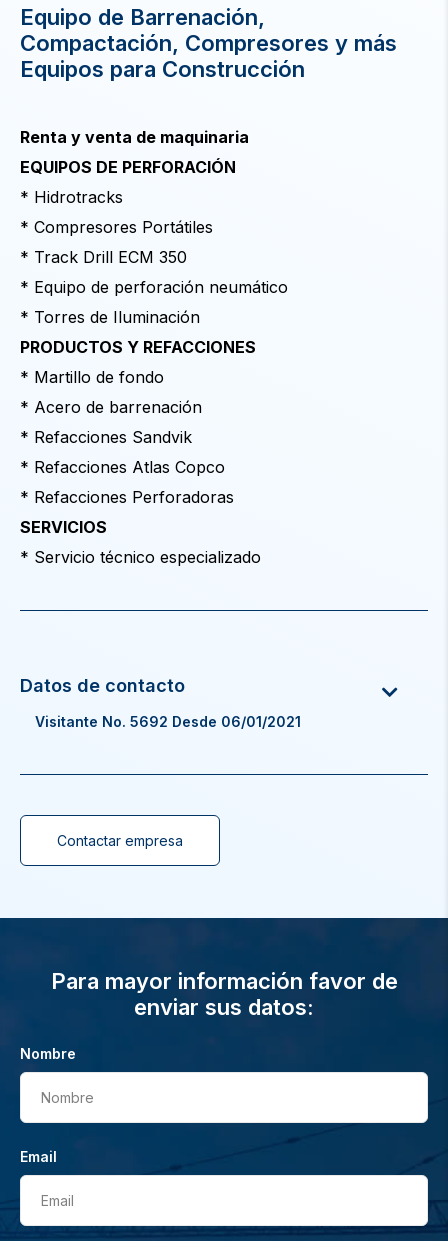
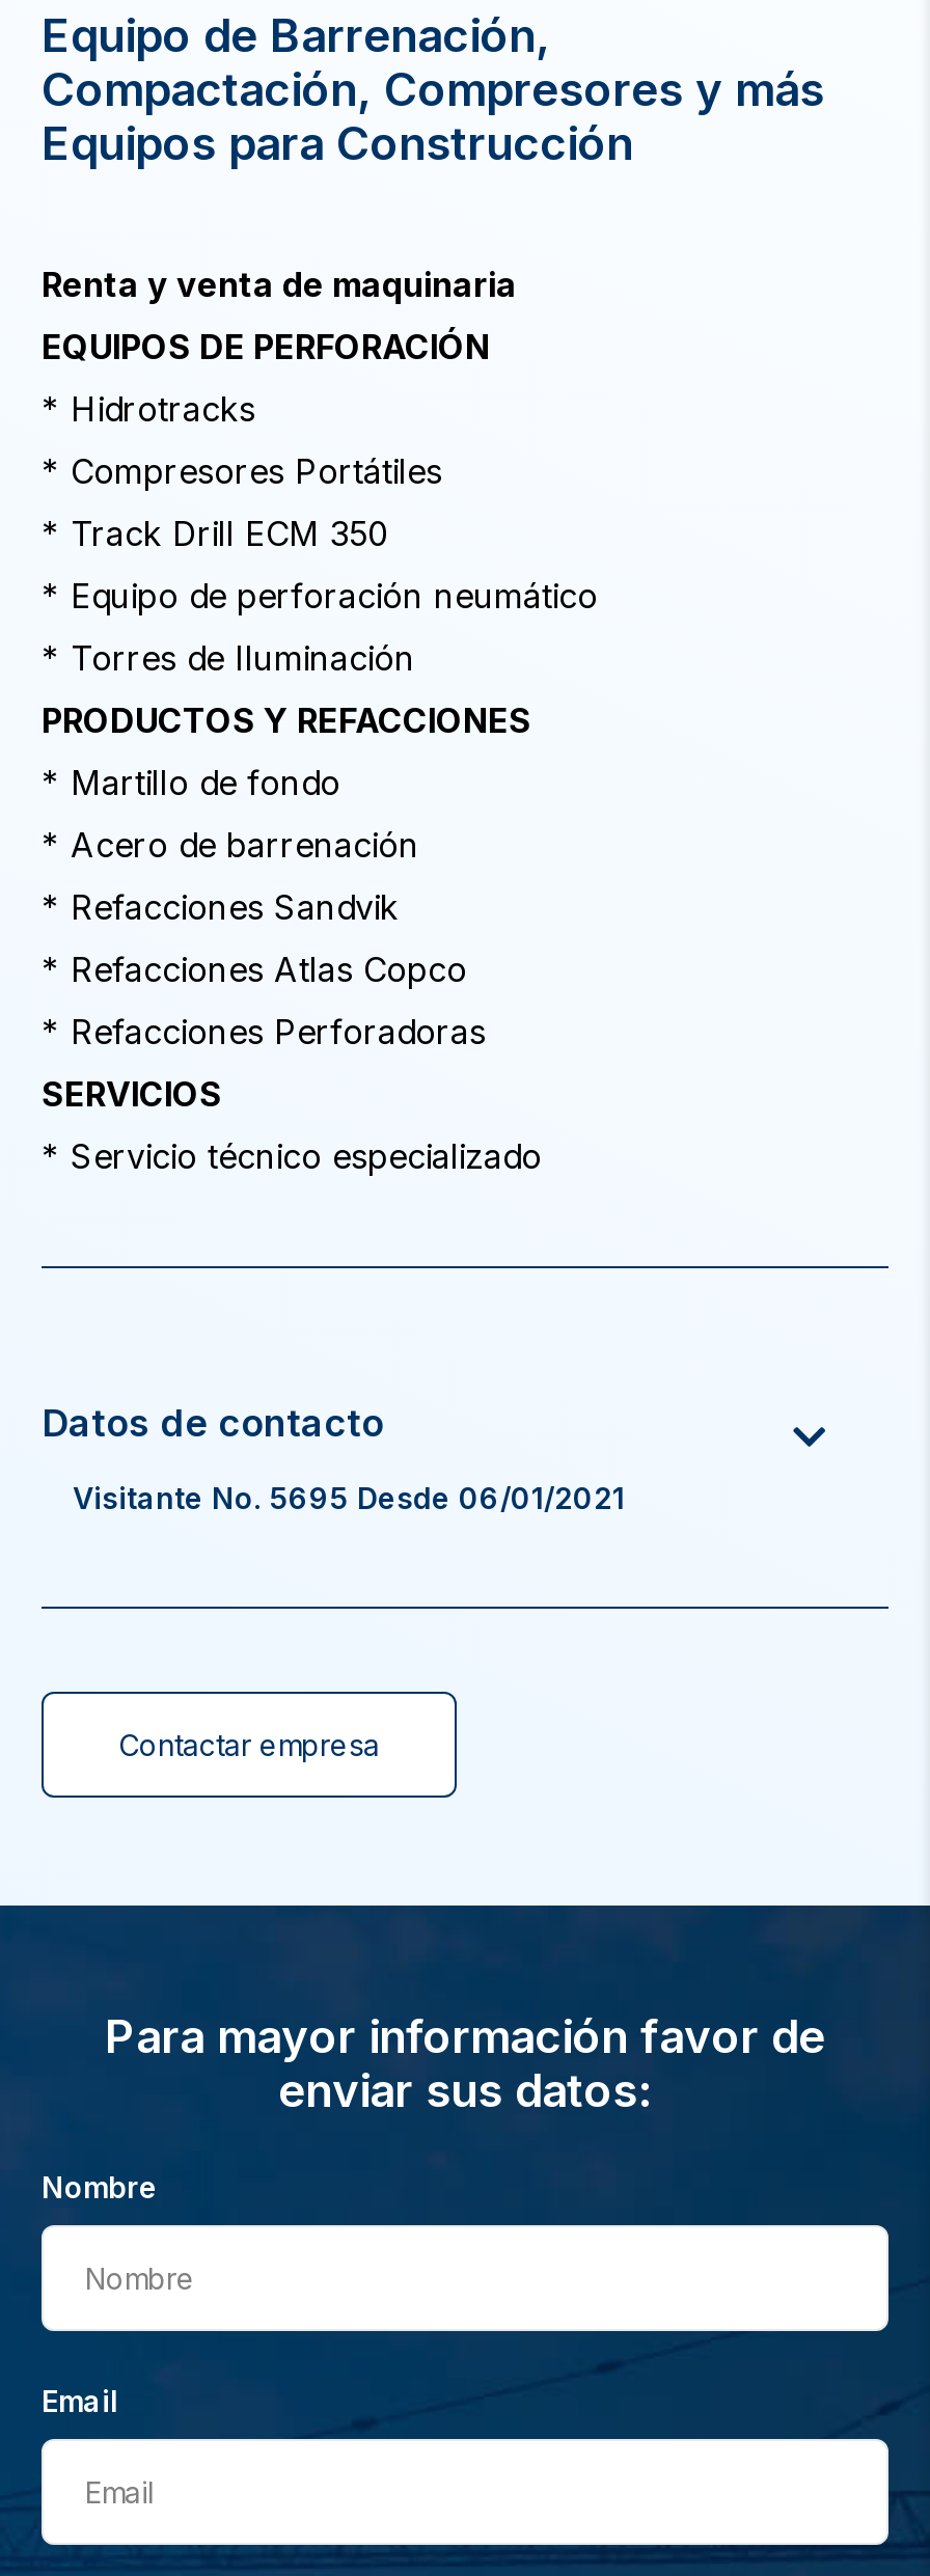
[35,713,301,730] Visitante No. 5692 Desde 06/01/2021 -> [73,1479,625,1514] Visitante No. 5695 Desde 06/01/2021

